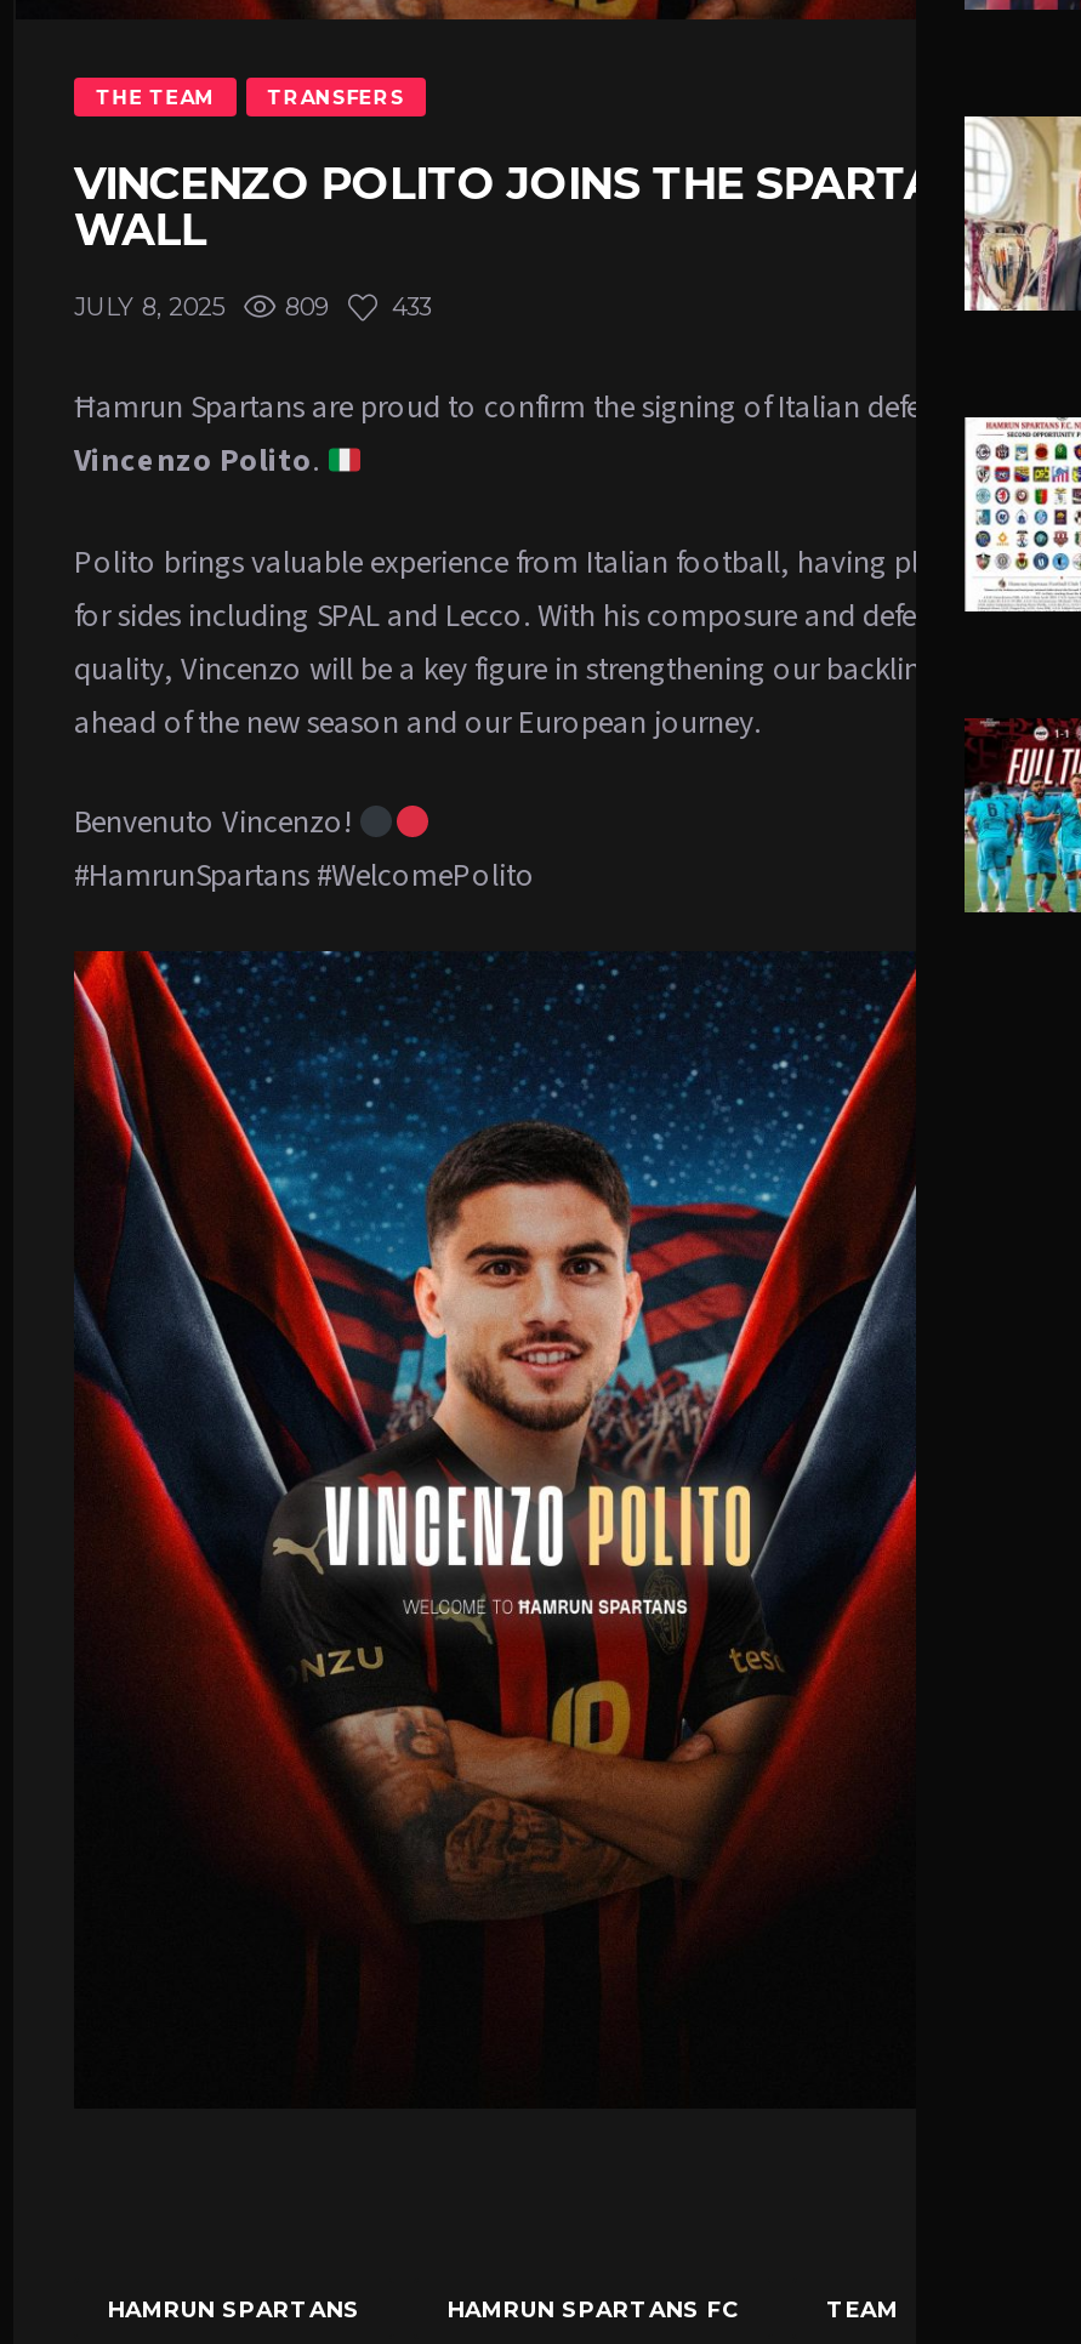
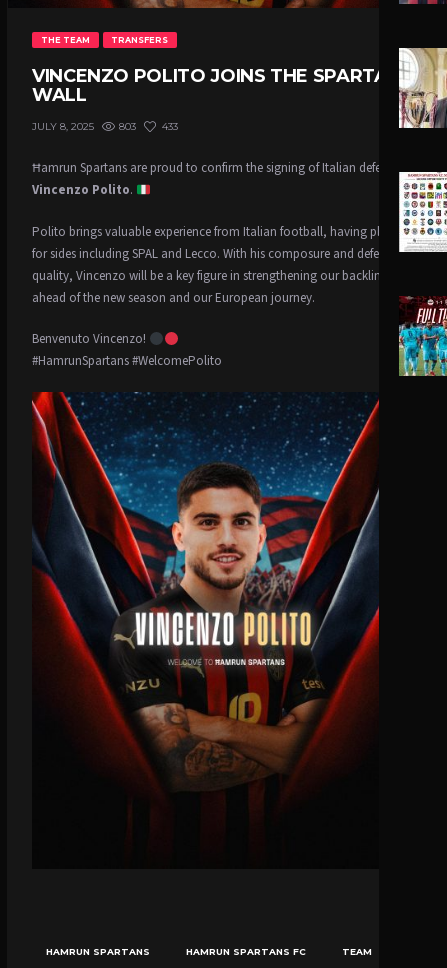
[74,290,329,323] JULY 8, 2025 809 -> [32,120,136,133] JULY 8, 2025 803

